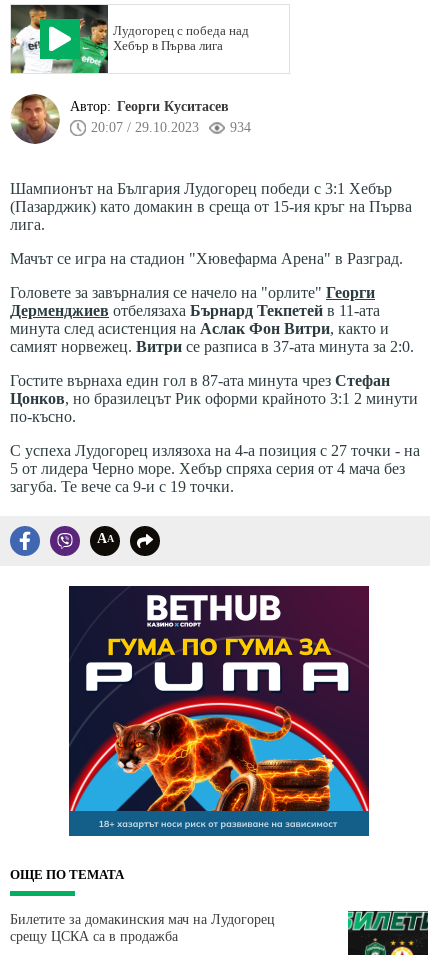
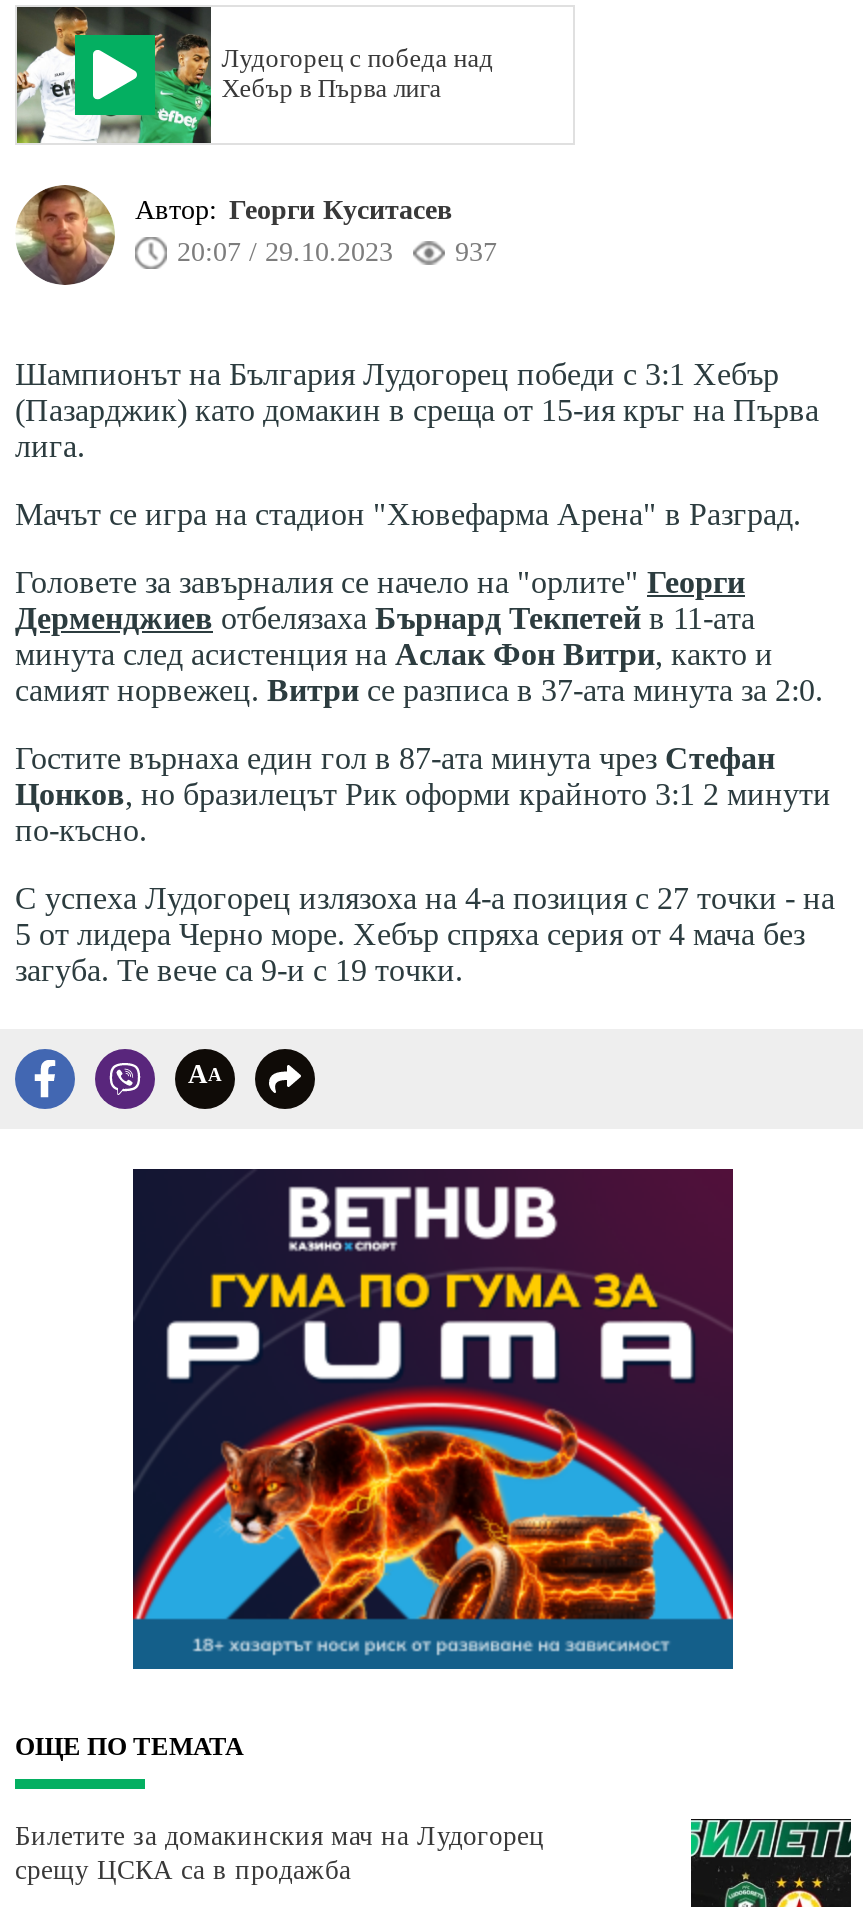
[230,120,251,135] 934 -> [455,237,497,267] 937

